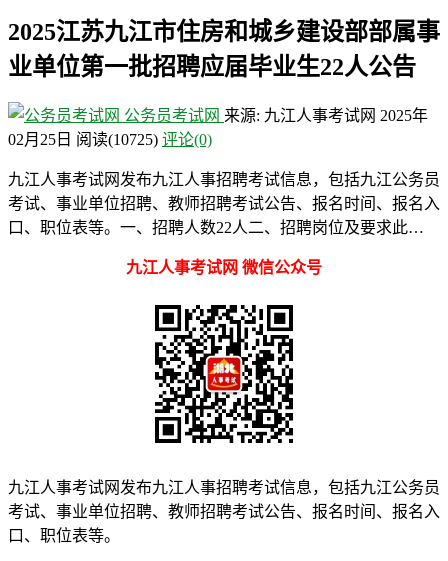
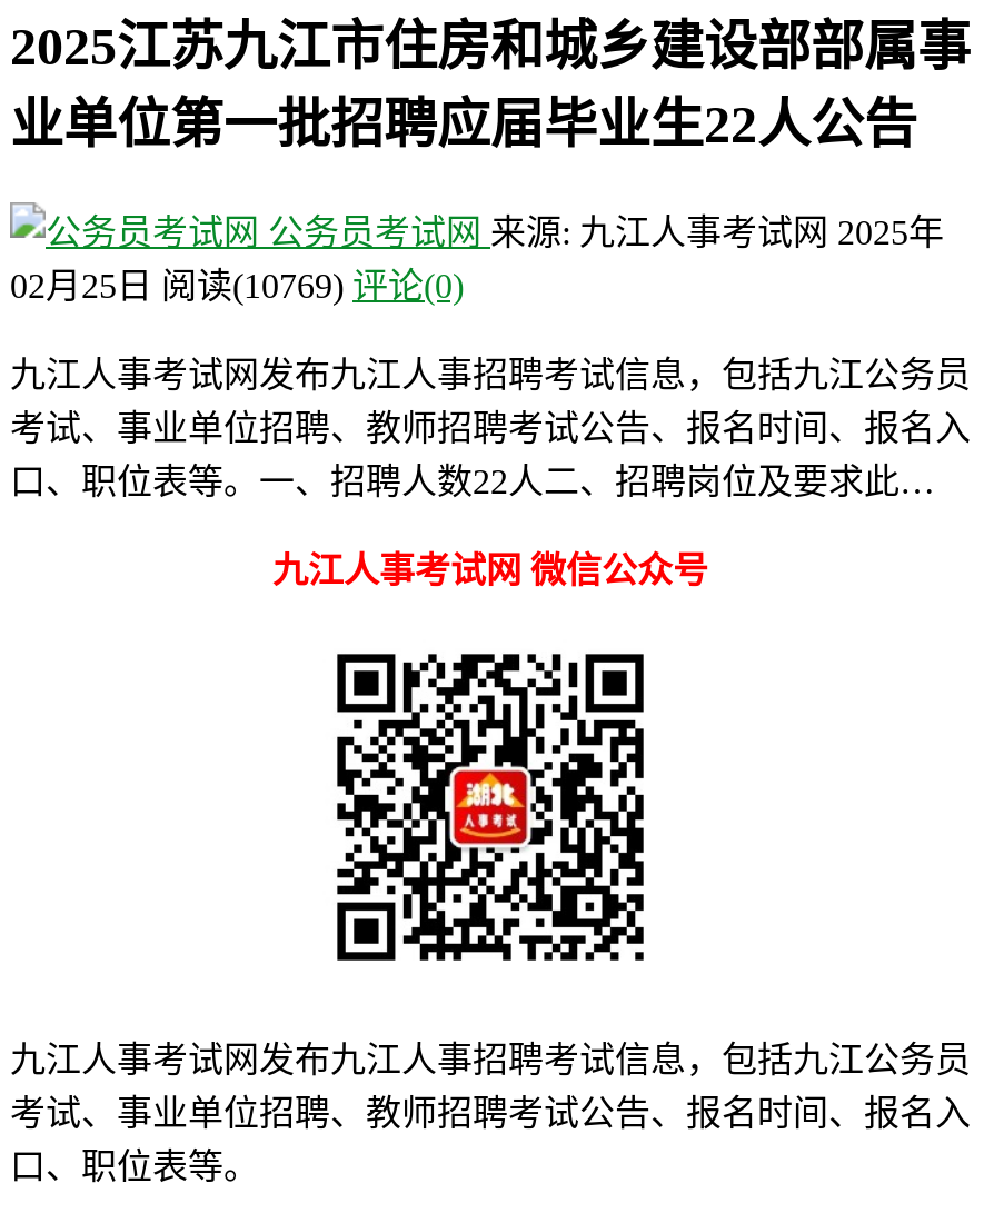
[8,131,212,148] 02月25日阅读(10725) 评论(0) -> [10,266,464,304] 02月25日阅读(10769) 评论(0)

